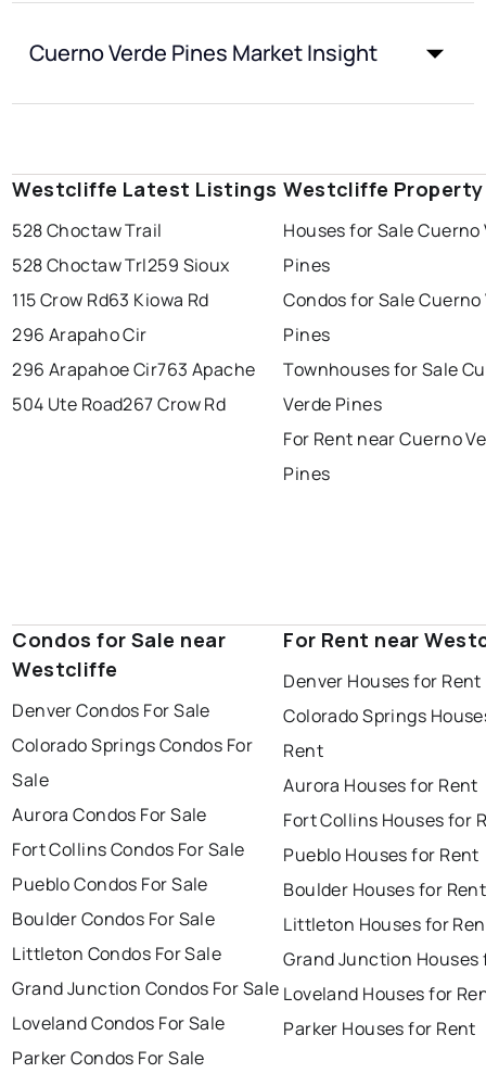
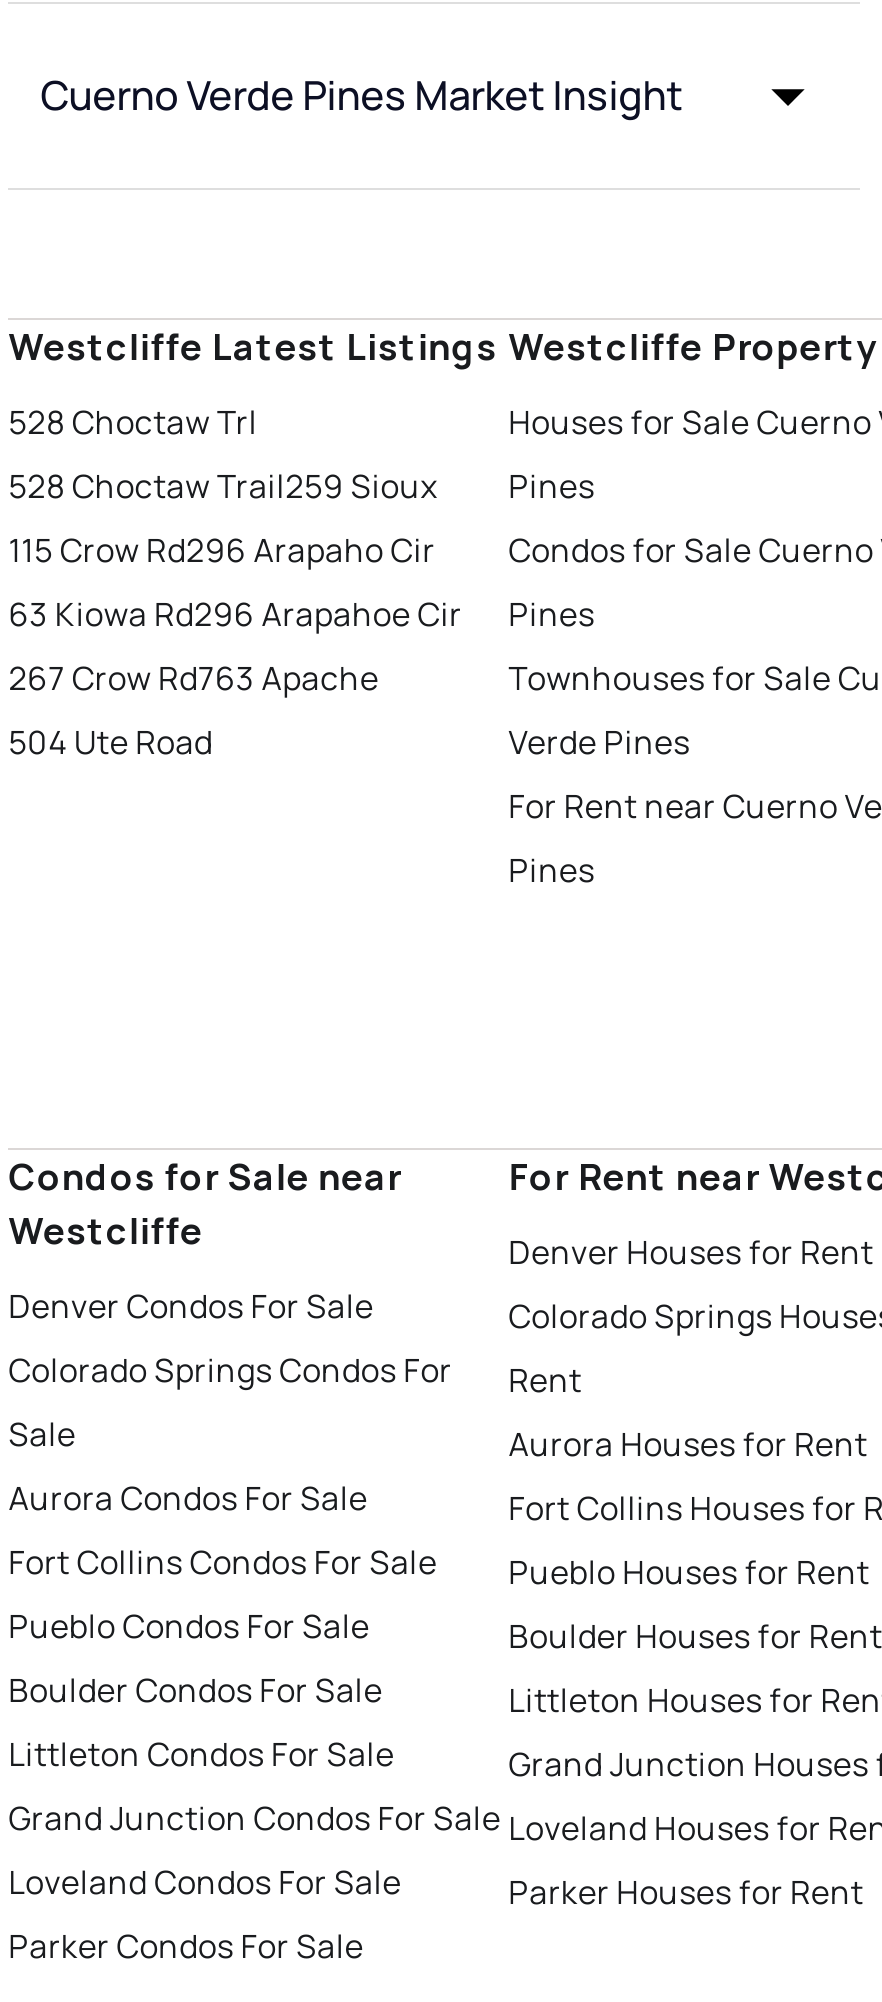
[12,219,162,242] 528 Choctaw Trail -> [8,400,258,444] 528 Choctaw Trl
[12,253,230,277] 528 Choctaw Trl259 Sioux -> [8,464,437,508] 528 Choctaw Trail259 Sioux
[12,288,209,312] 115 Crow Rd63 Kiowa Rd -> [8,528,435,572] 115 Crow Rd296 Arapaho Cir
[12,323,147,347] 296 Arapaho Cir -> [8,592,462,636] 63 Kiowa Rd296 Arapahoe Cir
[12,358,256,381] 296 Arapahoe Cir763 Apache -> [8,656,379,700] 267 Crow Rd763 Apache
[12,392,226,416] 504 Ute Road267 Crow Rd -> [8,720,213,764] 504 Ute Road

